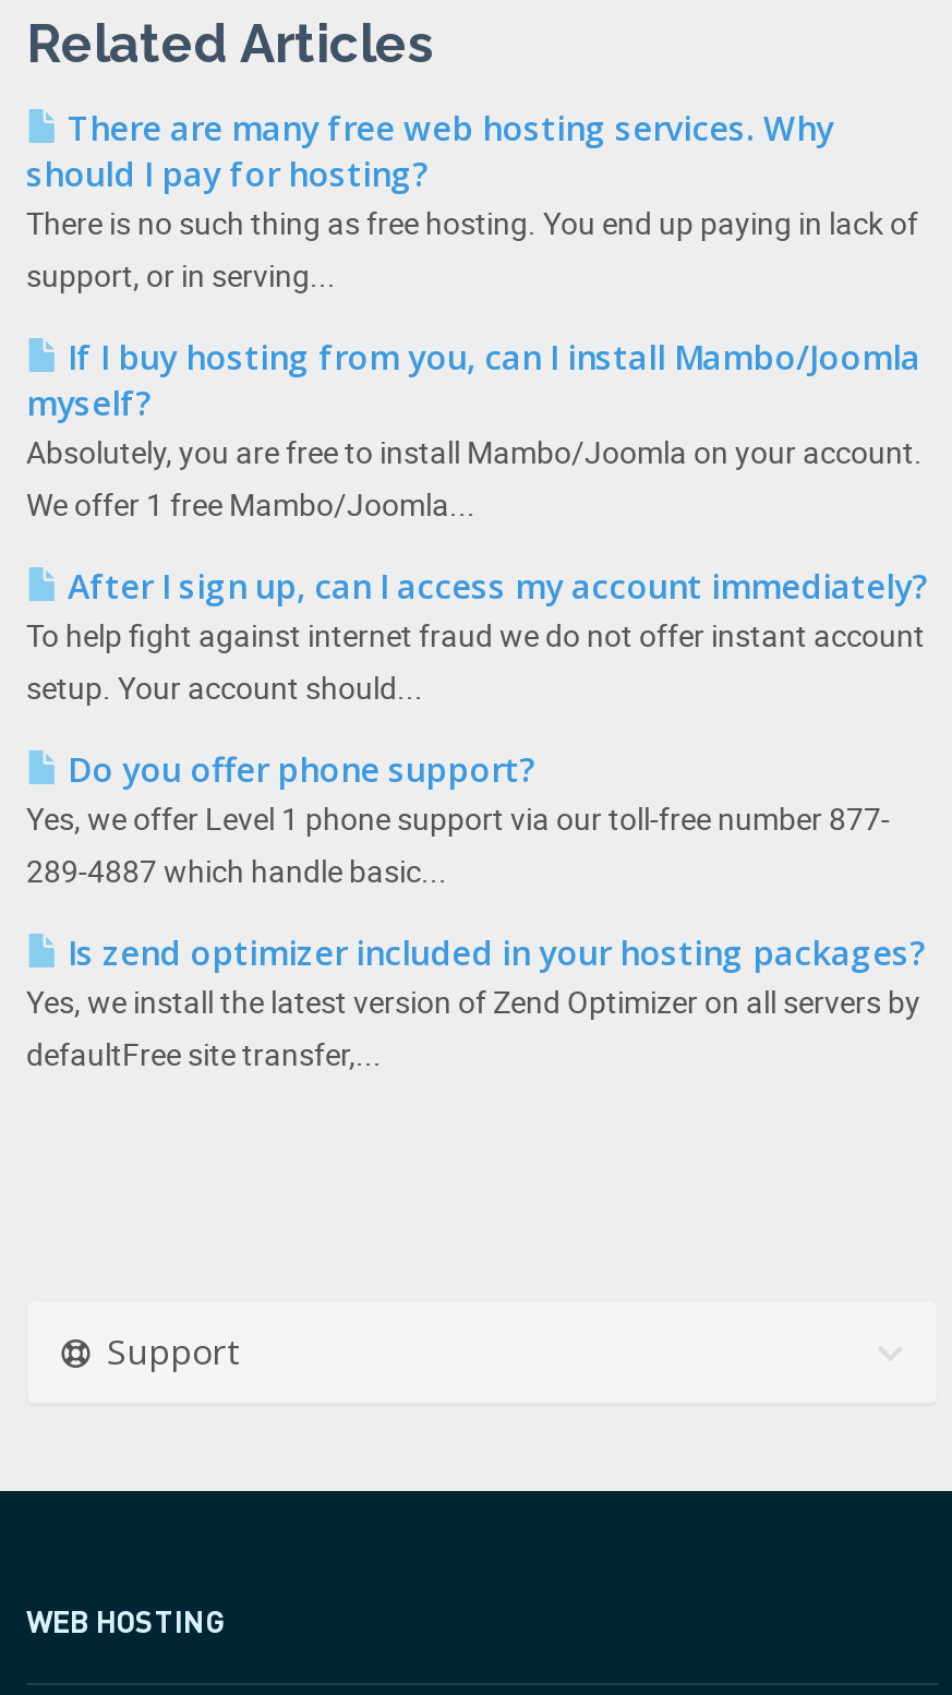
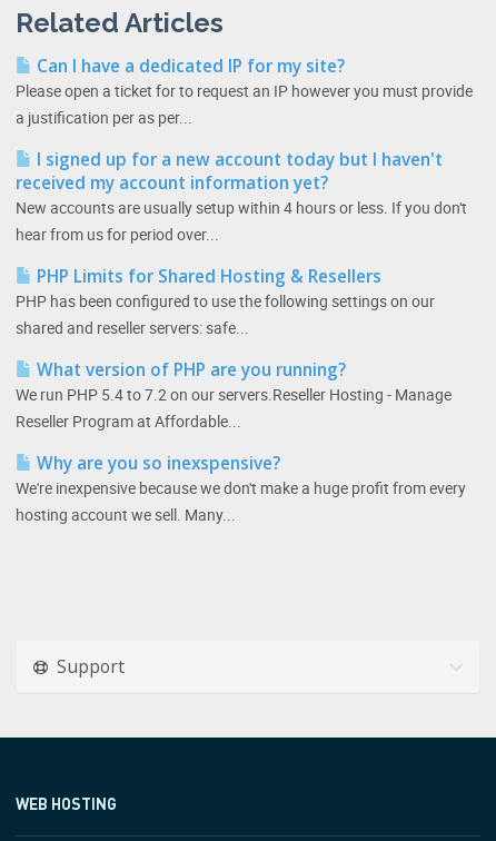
[26,106,918,296] There are many free web hosting services. Why | should I pay for hosting? | There is no such thing as free hosting. You end up paying in lack of | support, or in serving... -> [16,55,473,128] Can I have a dedicated IP for my site? | Please open a ticket for to request an IP however you must provide | a justification per as per...
[26,335,923,525] If I buy hosting from you, can I install Mambo/Joomla | myself? | Absolutely, you are free to install Mambo/Joomla on your account. | We offer 1 free Mambo/Joomla... -> [16,148,467,245] I signed up for a new account today but I haven't | received my account information yet? | New accounts are usually setup within 4 hours or less. If you don't | hear from us for period over...
[26,564,927,708] After I sign up, can I access my account immediately? | To help fight against internet fraud we do not offer instant account | setup. Your account should... -> [16,265,435,338] PHP Limits for Shared Hosting & Resellers | PHP has been configured to use the following settings on our | shared and reseller servers: safe...
[26,747,890,891] Do you offer phone support? | Yes, we offer Level 1 phone support via our toll-free number 877- | 289-4887 which handle basic... -> [16,358,452,432] What version of PHP are you running? | We run PHP 5.4 to 7.2 on our servers.Reseller Hosting - Manage | Reseller Program at Affordable...
[26,930,925,1074] Is zend optimizer included in your hosting packages? | Yes, we install the latest version of Zend Optimizer on all servers by | defaultFree site transfer,... -> [16,452,466,525] Why are you so inexspensive? | We're inexpensive because we don't make a huge profit from every | hosting account we sell. Many...

